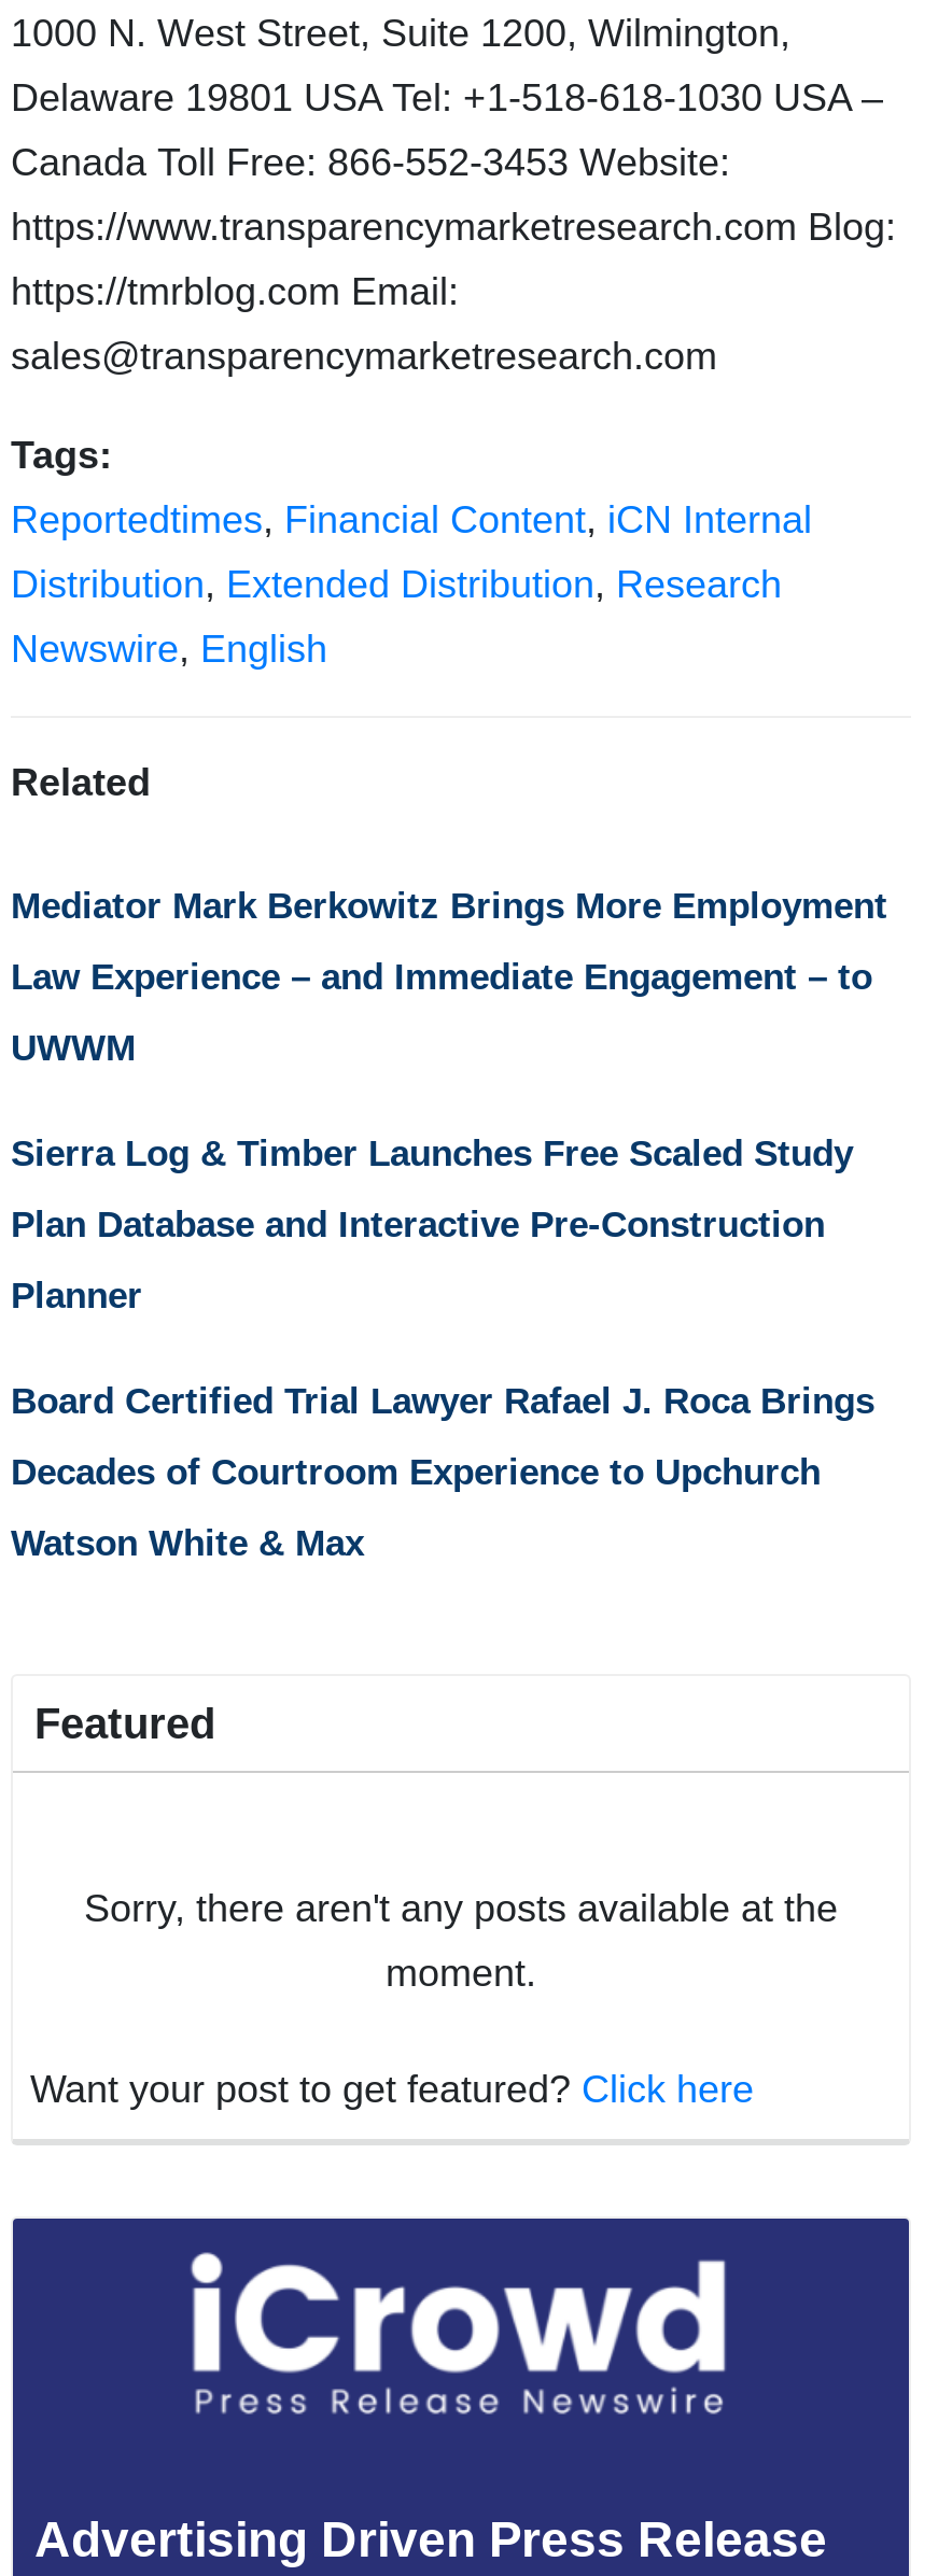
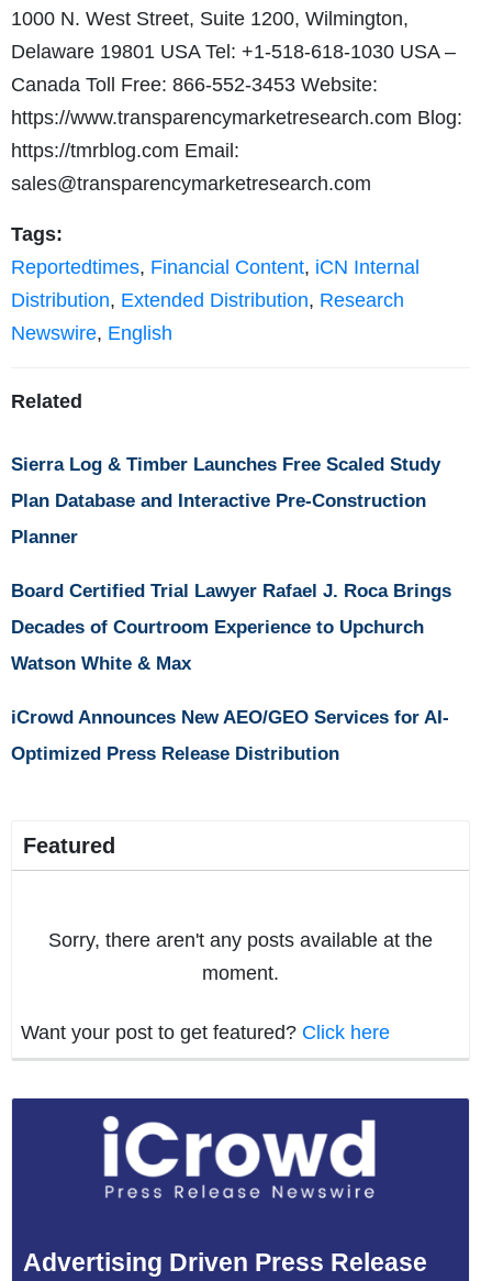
[11,886,887,1069] Mediator Mark Berkowitz Brings More Employment | Law Experience – and Immediate Engagement – to | UWWM -> none
moved [11,1133,874,1564] -> [11,454,451,674]: Sierra Log & Timber Launches Free Scaled Study | Plan Database and Interactive Pre-Construction | Planner | Board Certified Trial Lawyer Rafael J. Roca Brings | Decades of Courtroom Experience to Upchurch | Watson White & Max
none -> [11,707,449,764] iCrowd Announces New AEO/GEO Services for AI- | Optimized Press Release Distribution

